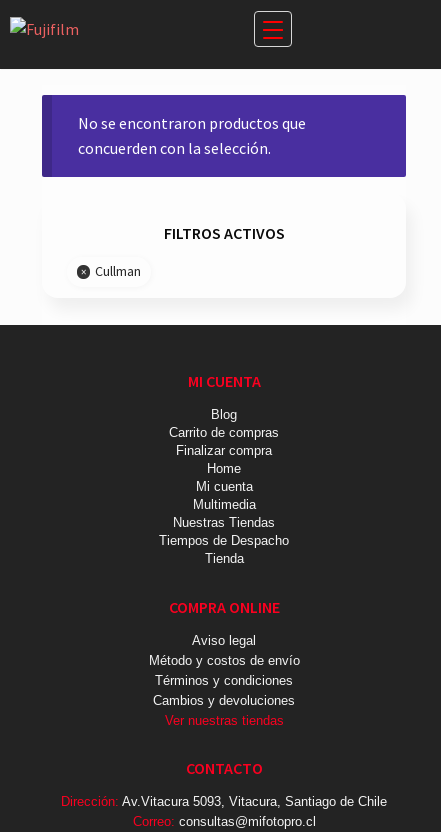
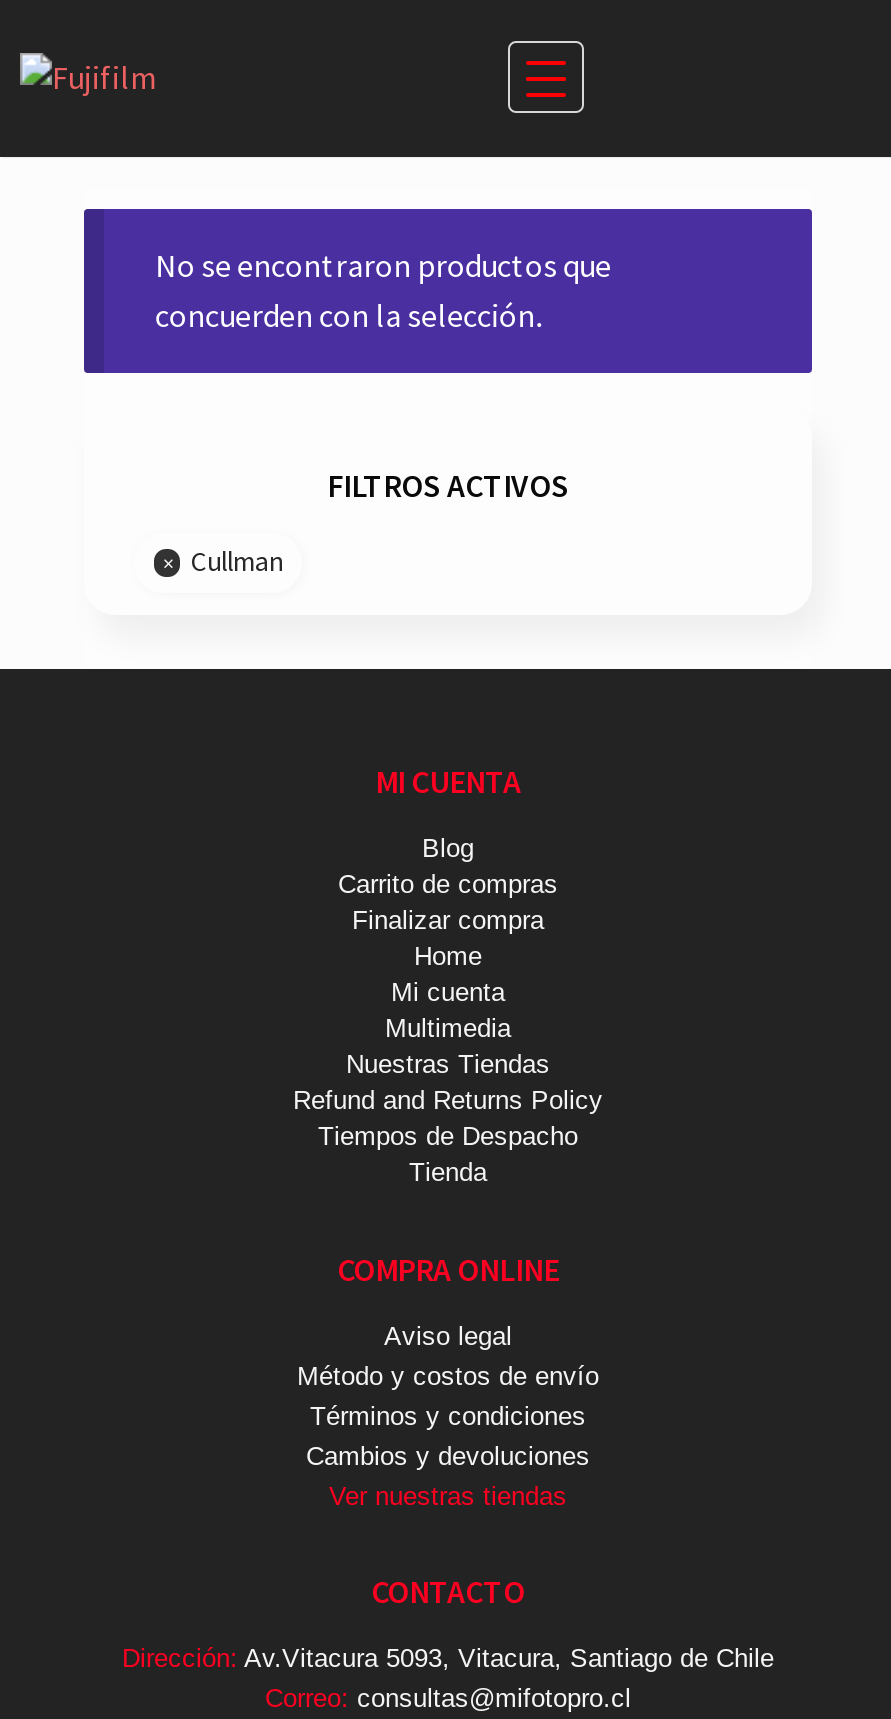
none -> [293,1085,603,1115] Refund and Returns Policy

